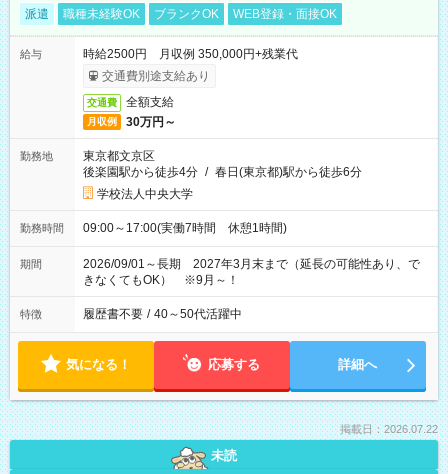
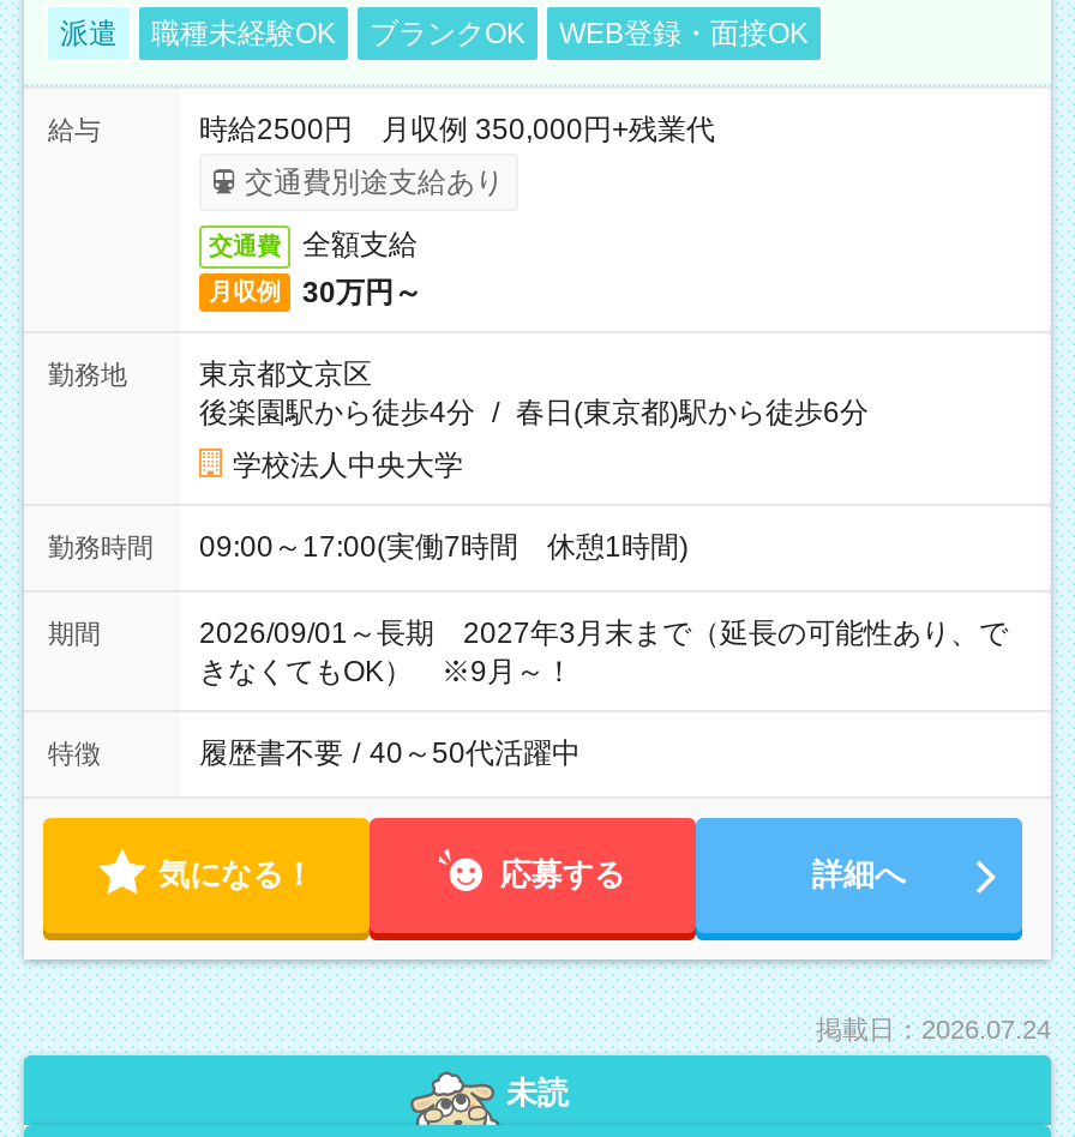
[340,423,438,435] 掲載日：2026.07.22 -> [816,1015,1051,1043] 掲載日：2026.07.24

